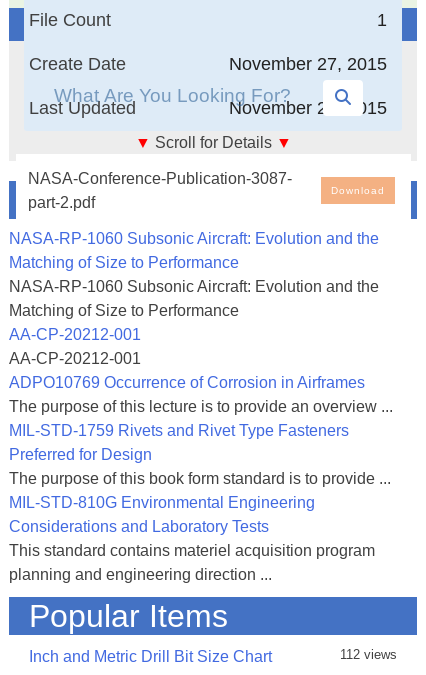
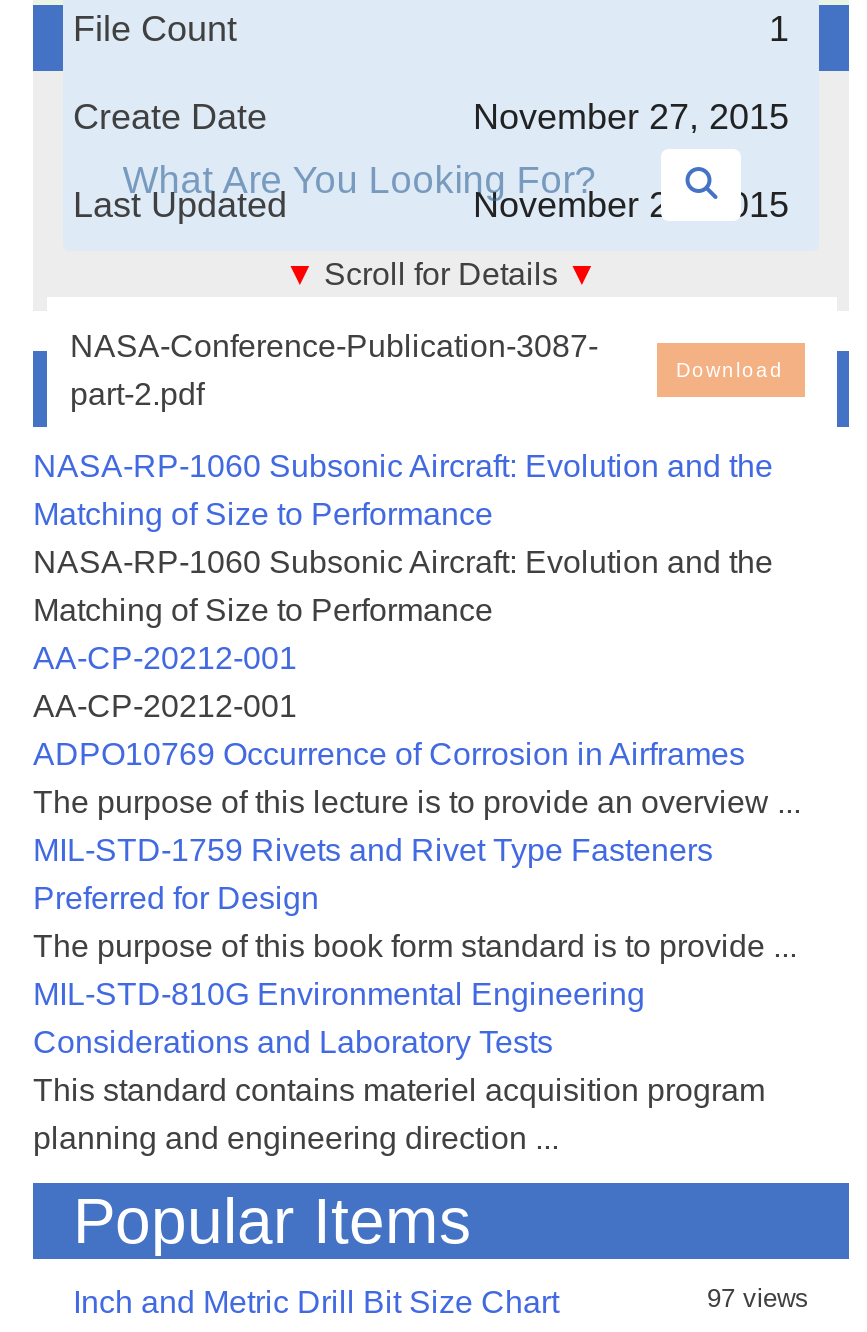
[340,647,397,662] 112 views -> [707,1283,809,1313] 97 views

